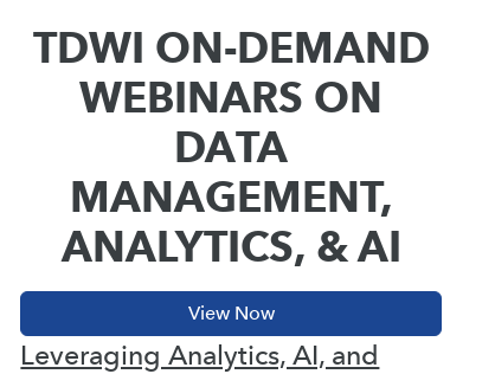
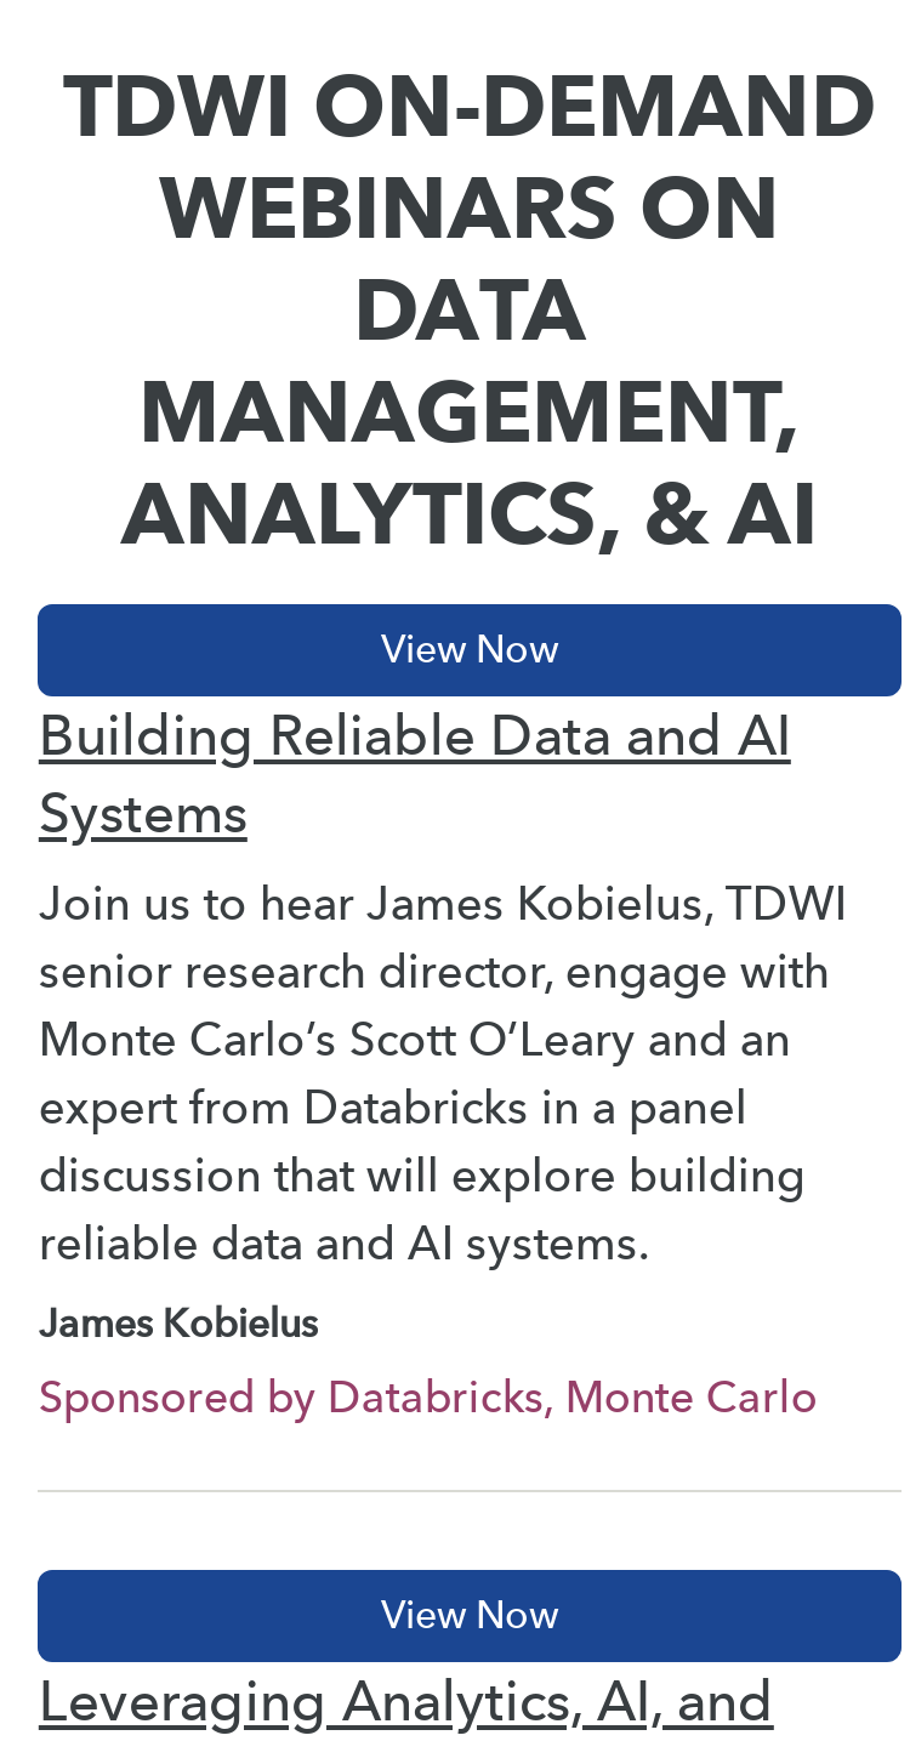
none -> [39,701,847,1424] Building Reliable Data and AI | Systems | Join us to hear James Kobielus, TDWI | senior research director, engage with | Monte Carlo’s Scott O’Leary and an | expert from Databricks in a panel | discussion that will explore building | reliable data and AI systems. | James Kobielus | Sponsored by Databricks, Monte Carlo

